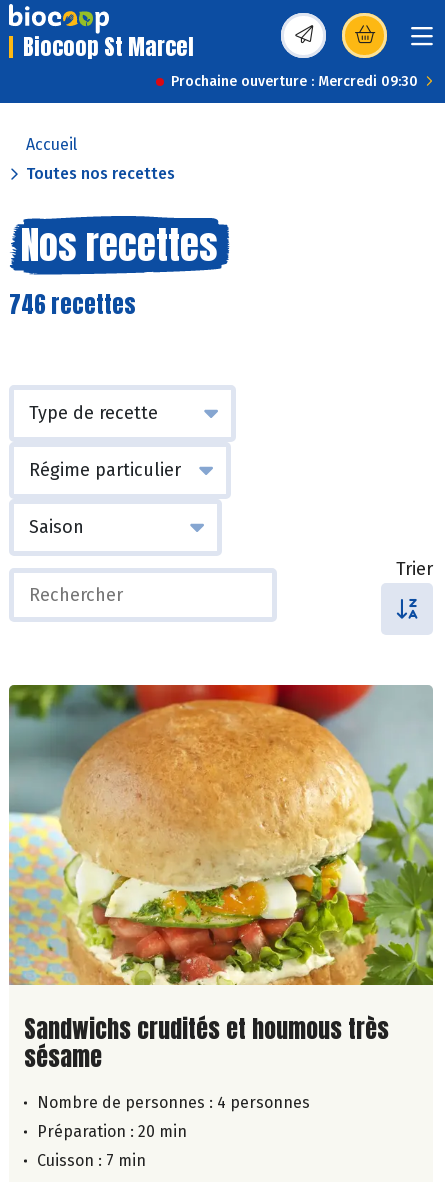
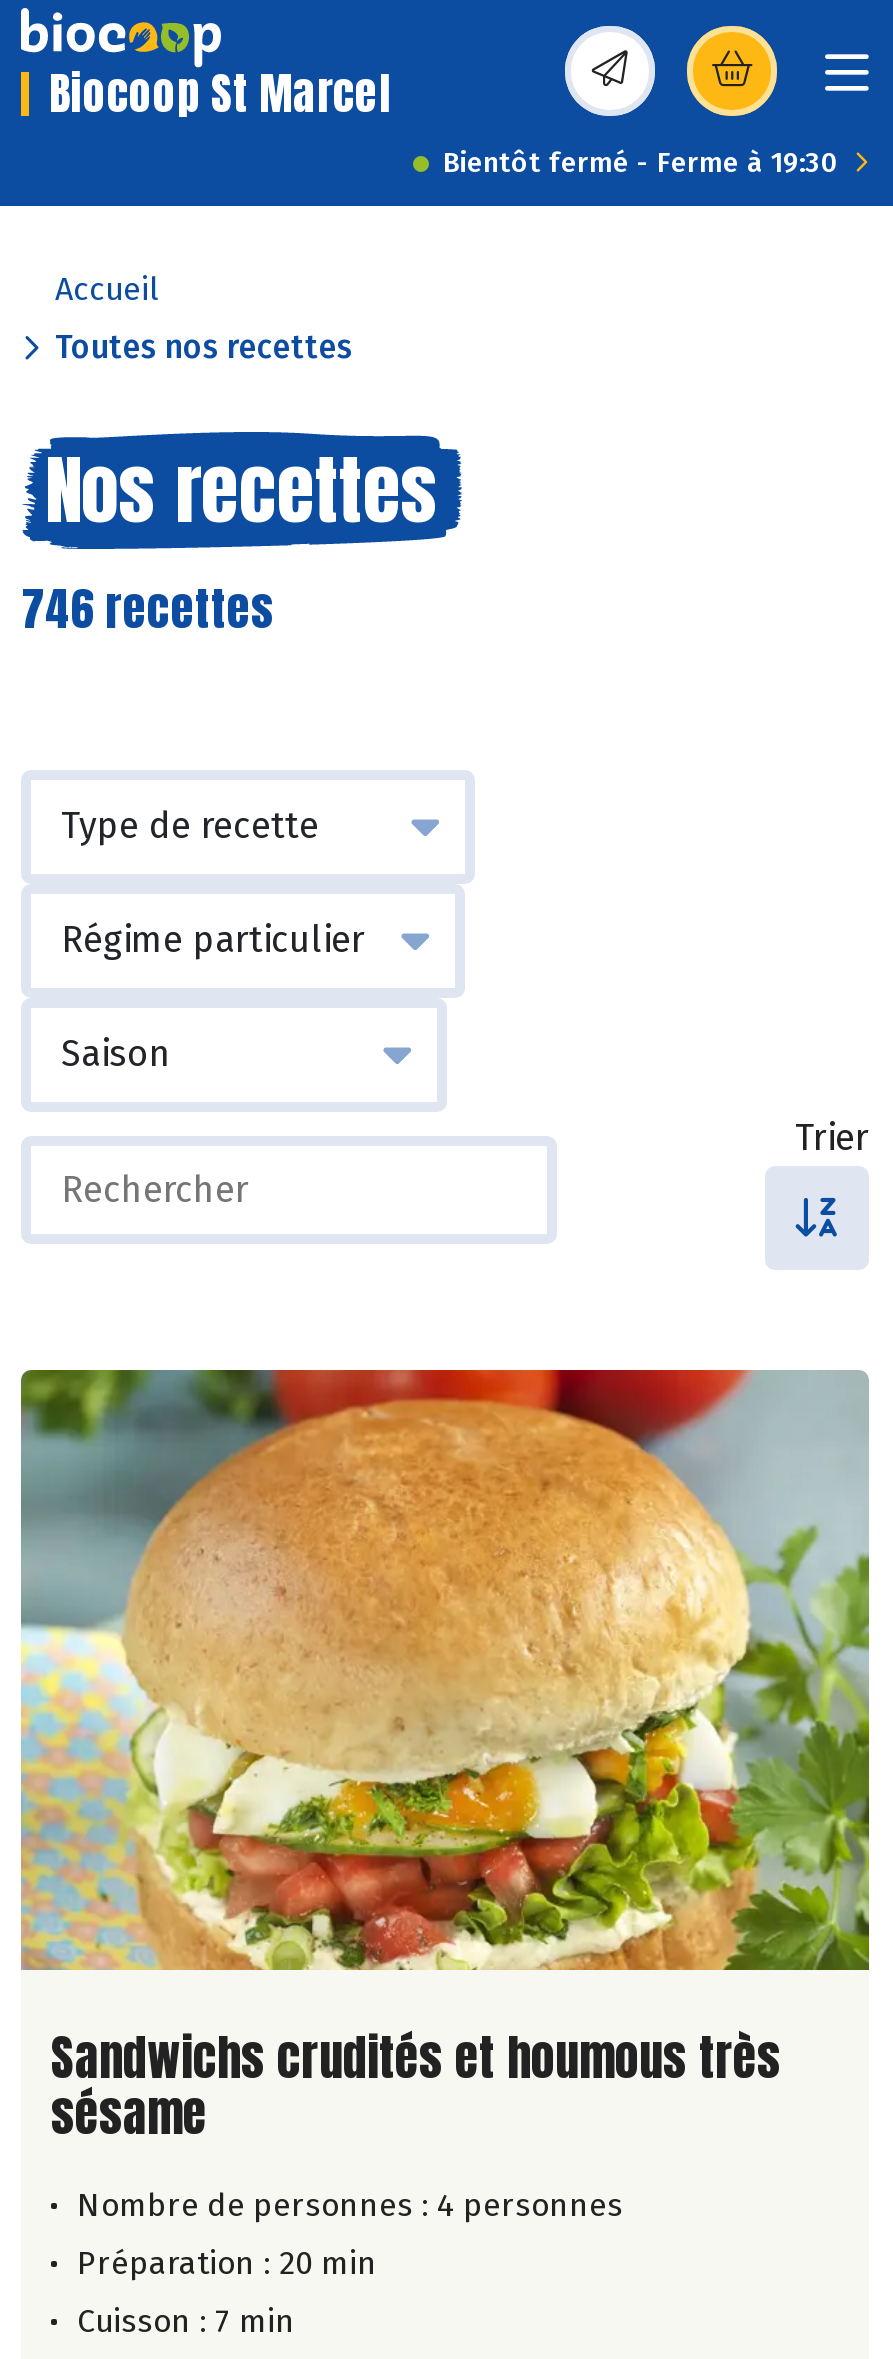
[171,73,418,90] Prochaine ouverture : Mercredi 09:30 -> [443,146,839,180] Bientôt fermé - Ferme à 19:30

